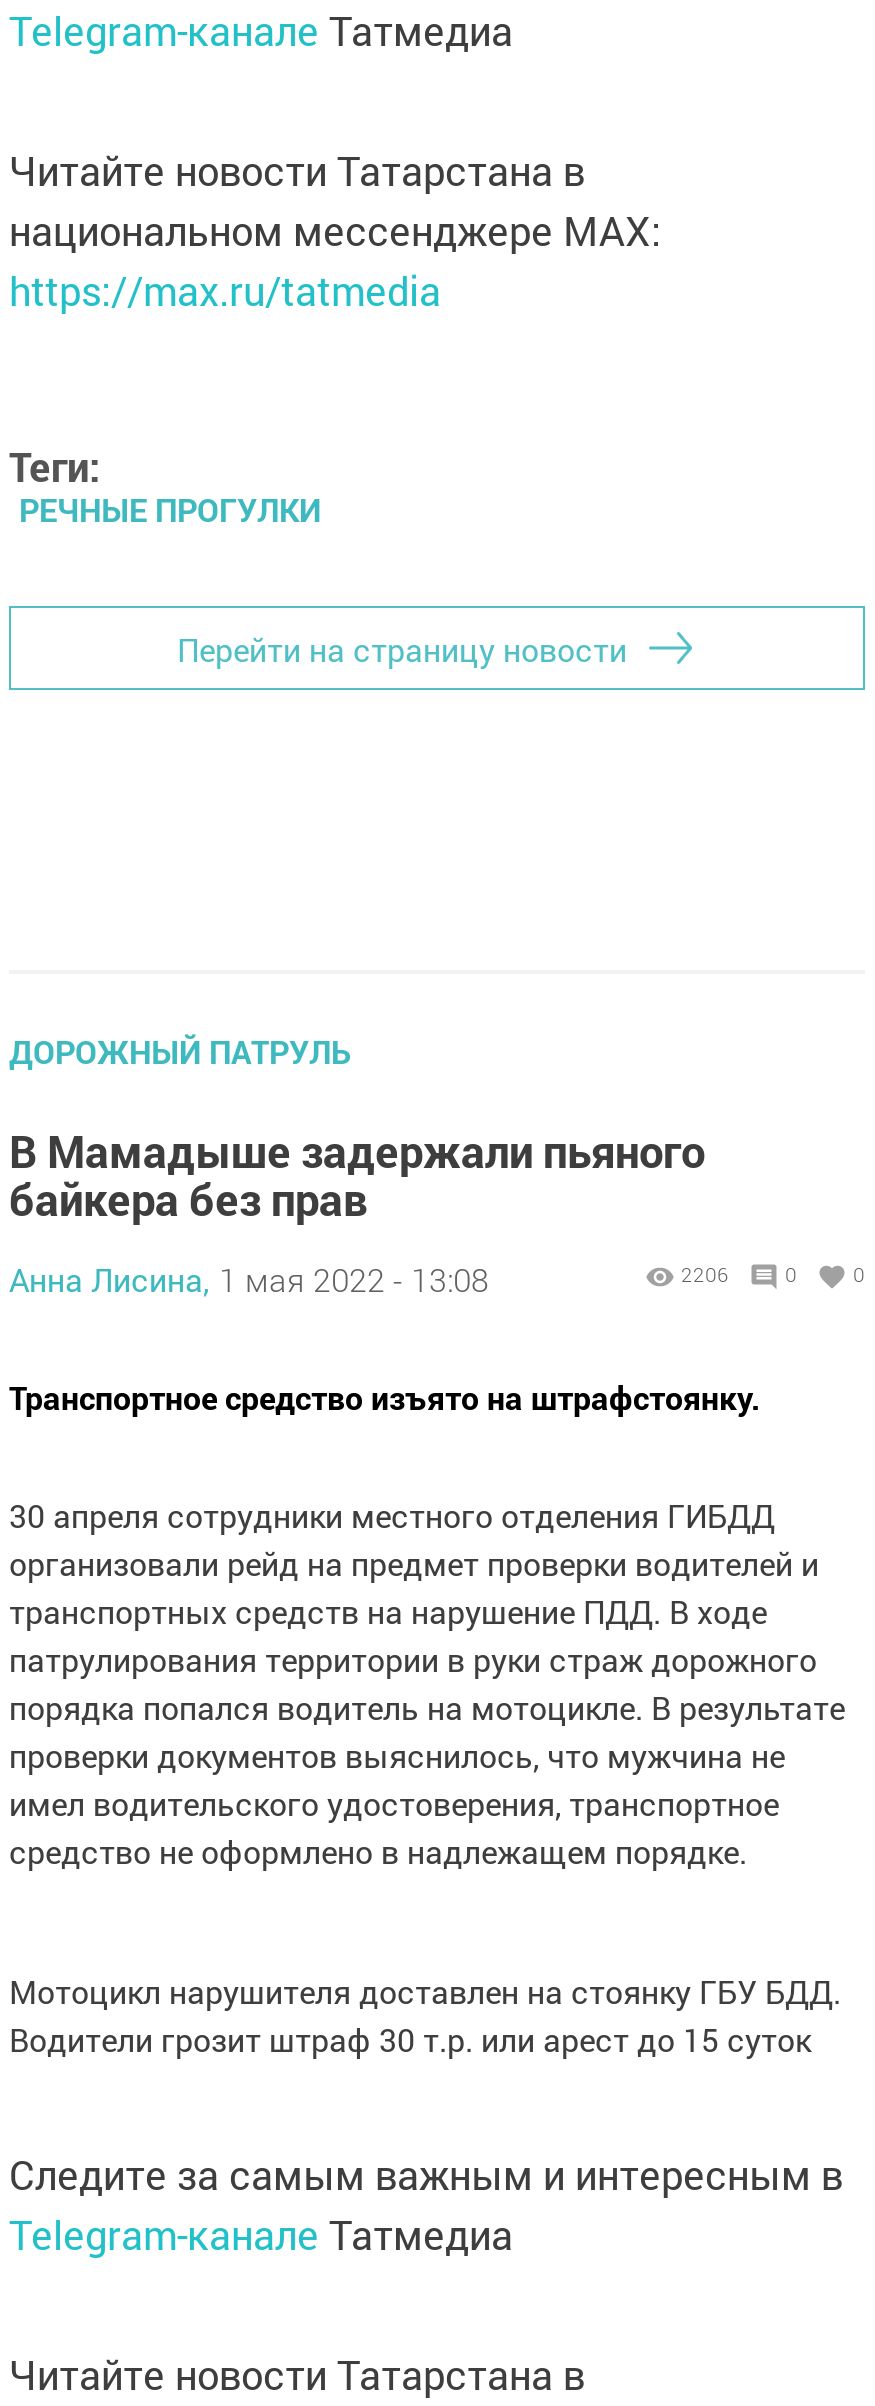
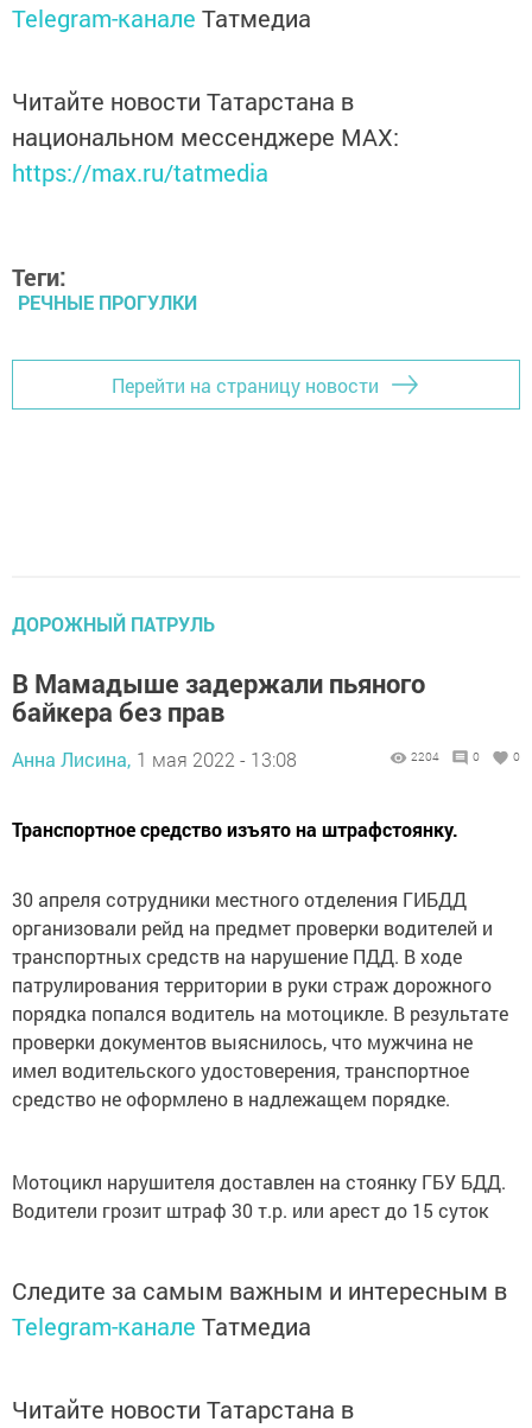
[681,1263,729,1289] 2206 -> [411,749,439,765] 2204

